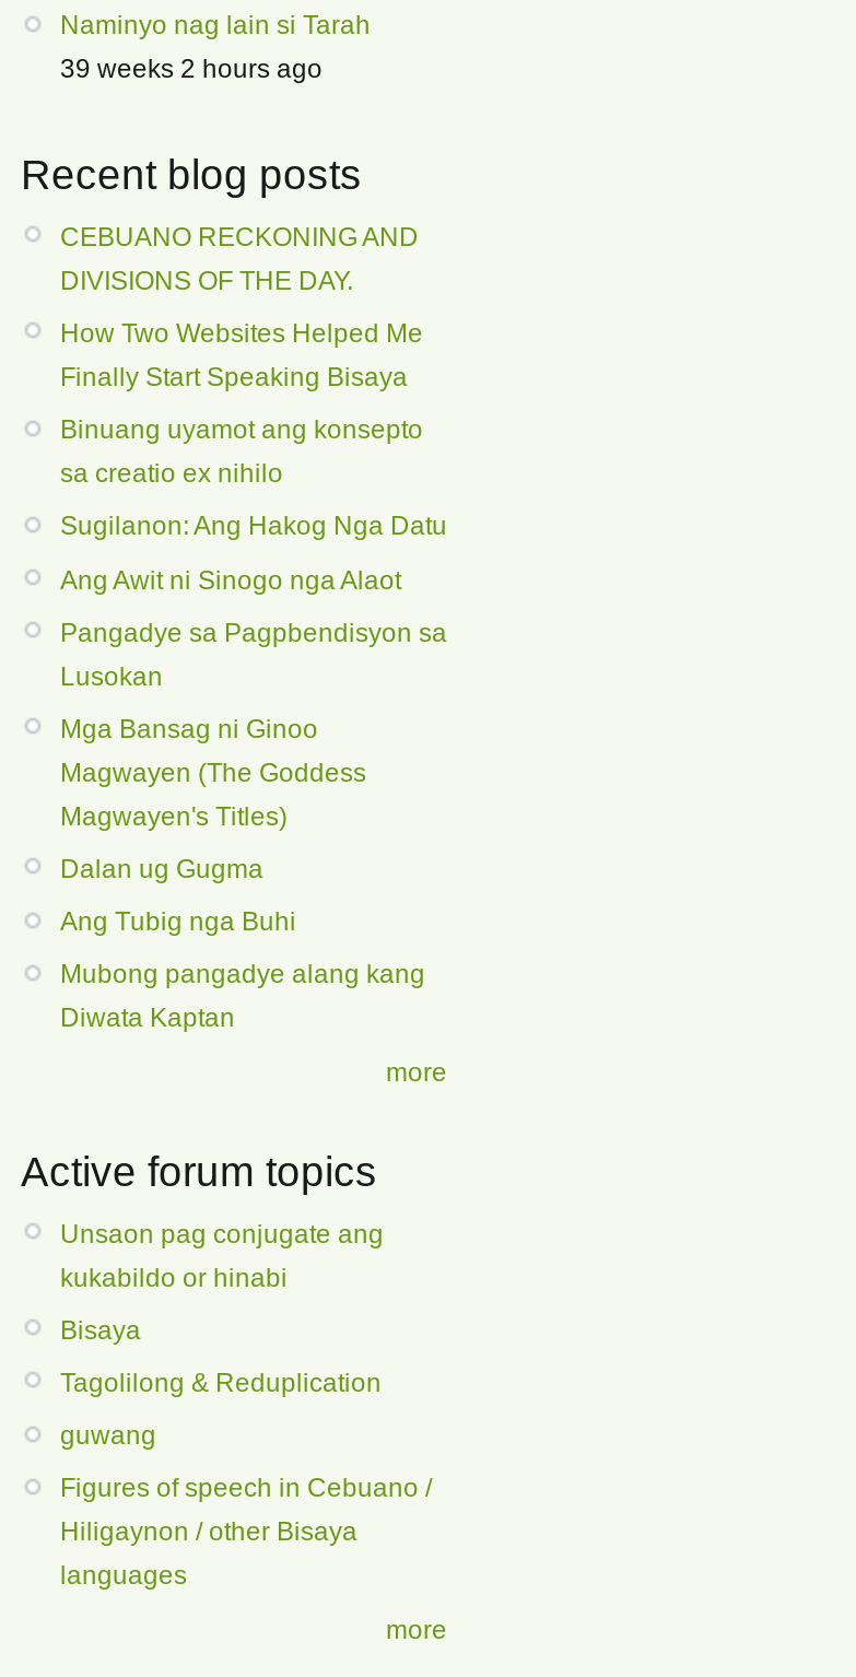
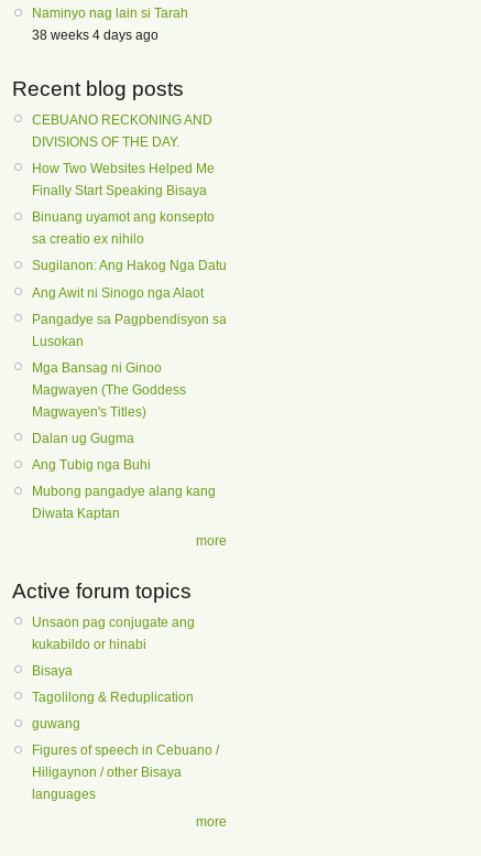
[60,54,323,85] 39 weeks 2 hours ago -> [32,28,158,43] 38 weeks 4 days ago

